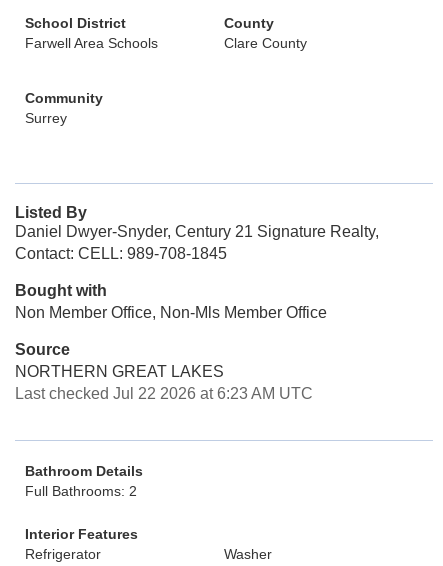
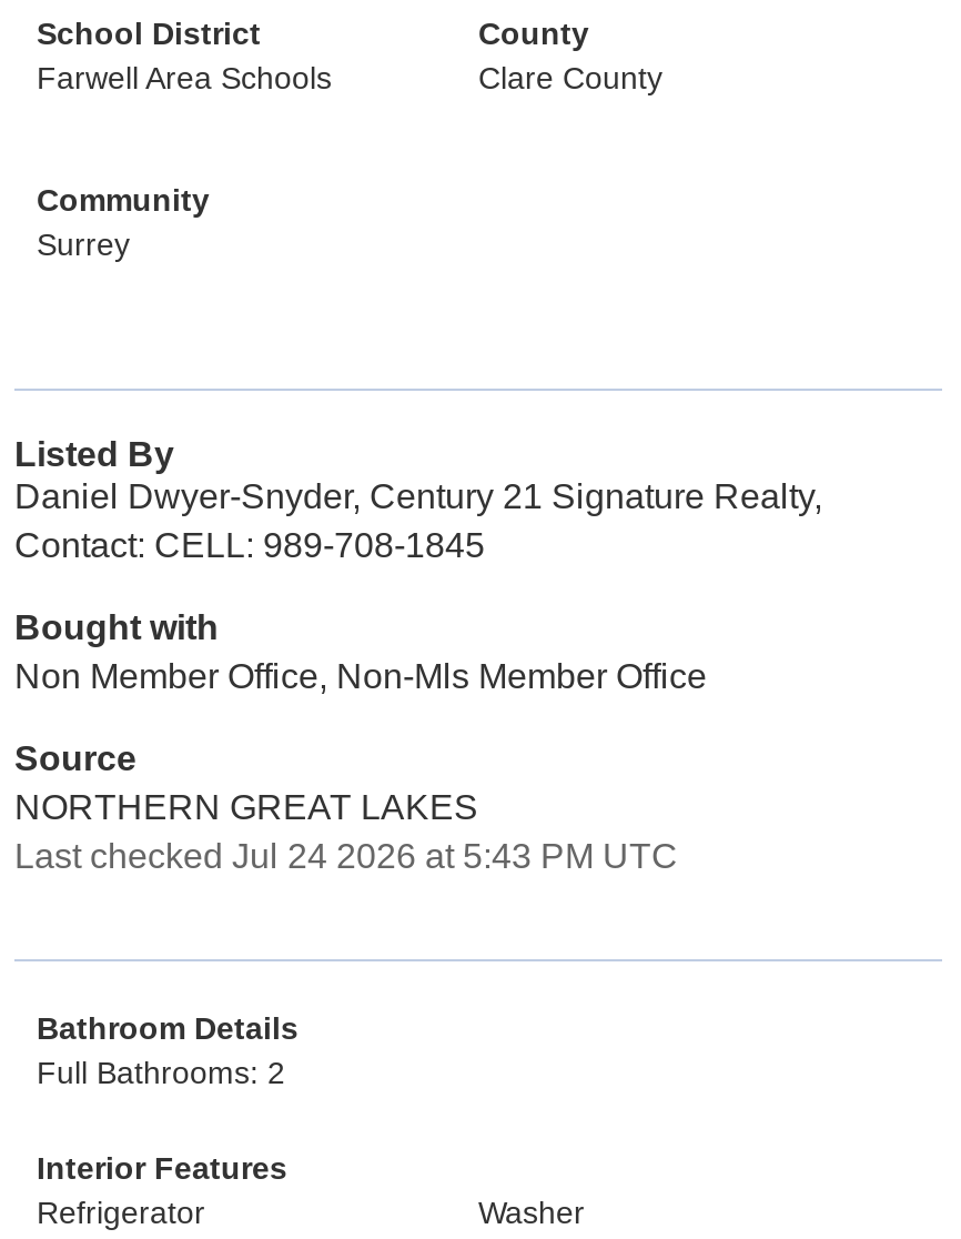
[15,385,313,402] Last checked Jul 22 2026 at 6:23 AM UTC -> [14,837,678,875] Last checked Jul 24 2026 at 5:43 PM UTC

